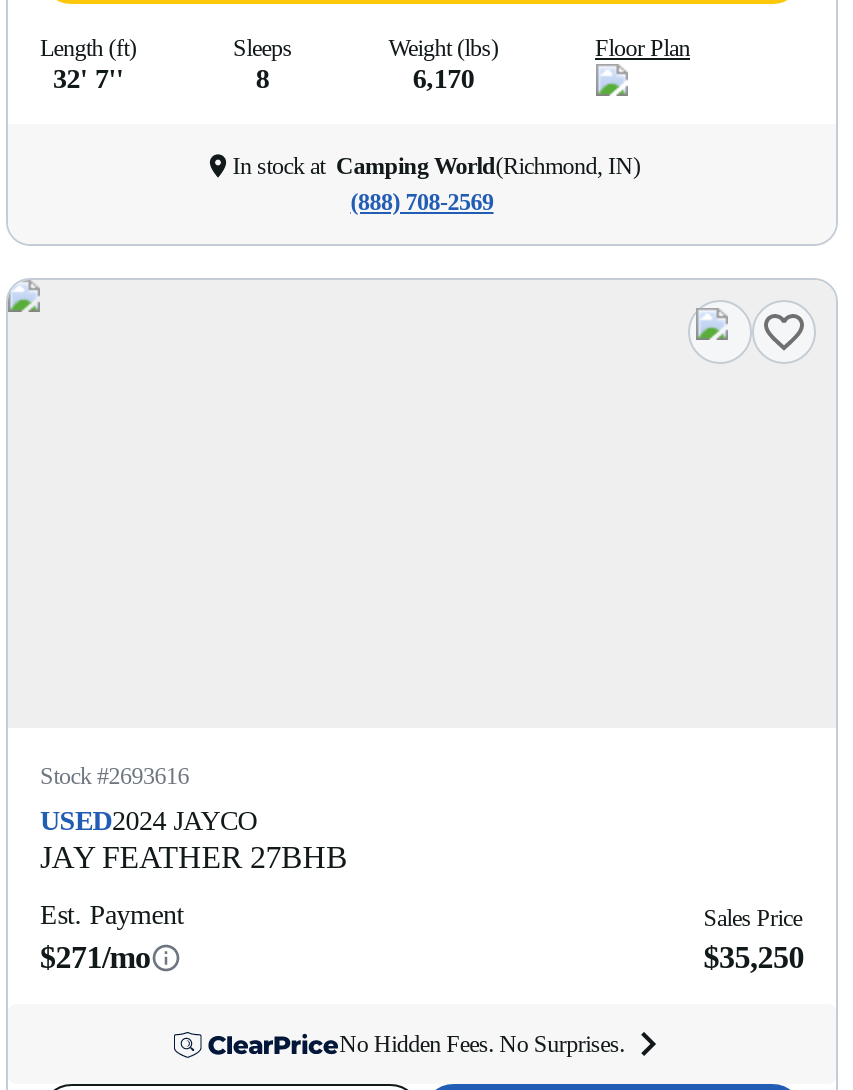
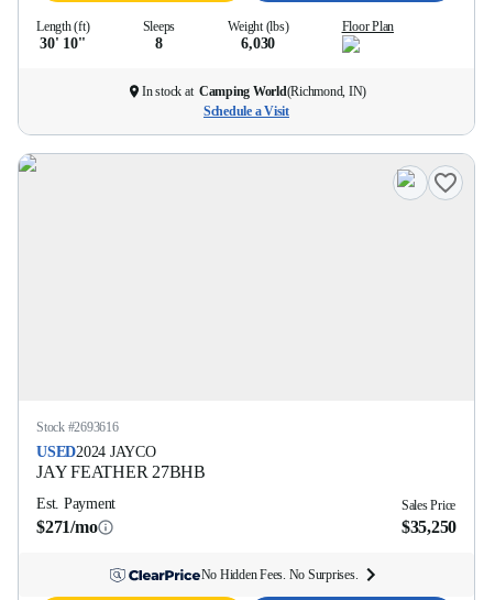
[53,64,124,94] 32' 7'' -> [40,35,86,52] 30' 10''
[413,64,474,94] 6,170 -> [241,35,275,52] 6,030
[350,188,493,216] (888) 708-2569 -> [204,103,289,119] Schedule a Visit

